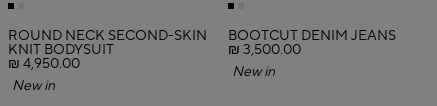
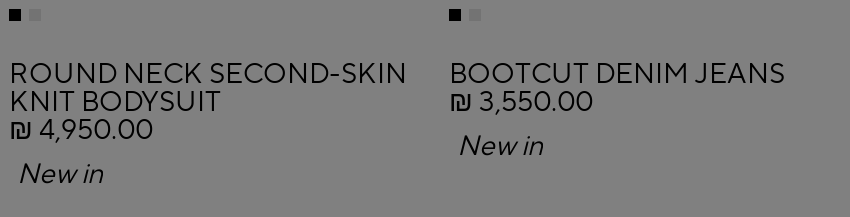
[228,41,301,59] ₪ 3,500.00 -> [449,85,593,121] ₪ 3,550.00

